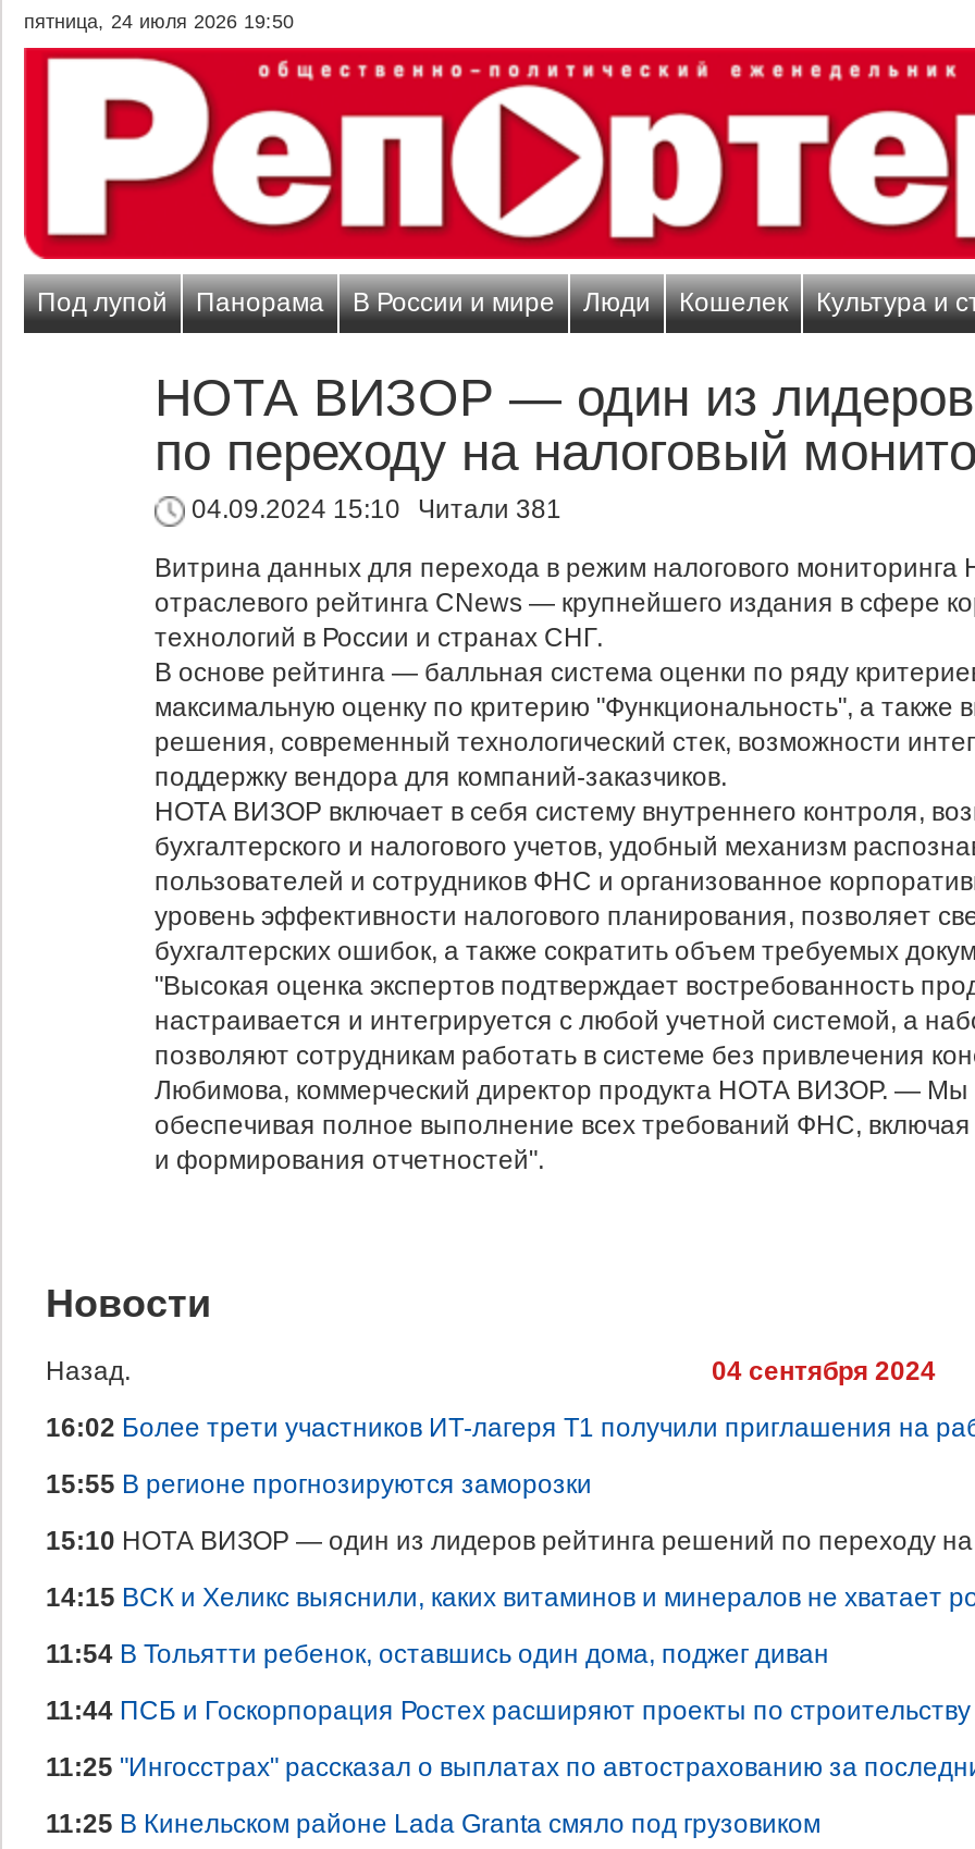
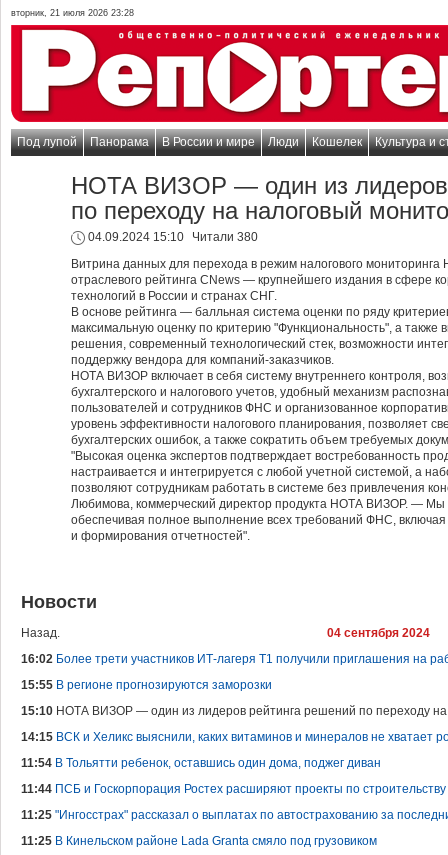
[24,11,294,33] пятница, 24 июля 2026 19:50 -> [11,8,134,18] вторник, 21 июля 2026 23:28
[185,494,561,525] 04.09.2024 15:10 Читали 381 -> [85,230,258,244] 04.09.2024 15:10 Читали 380

